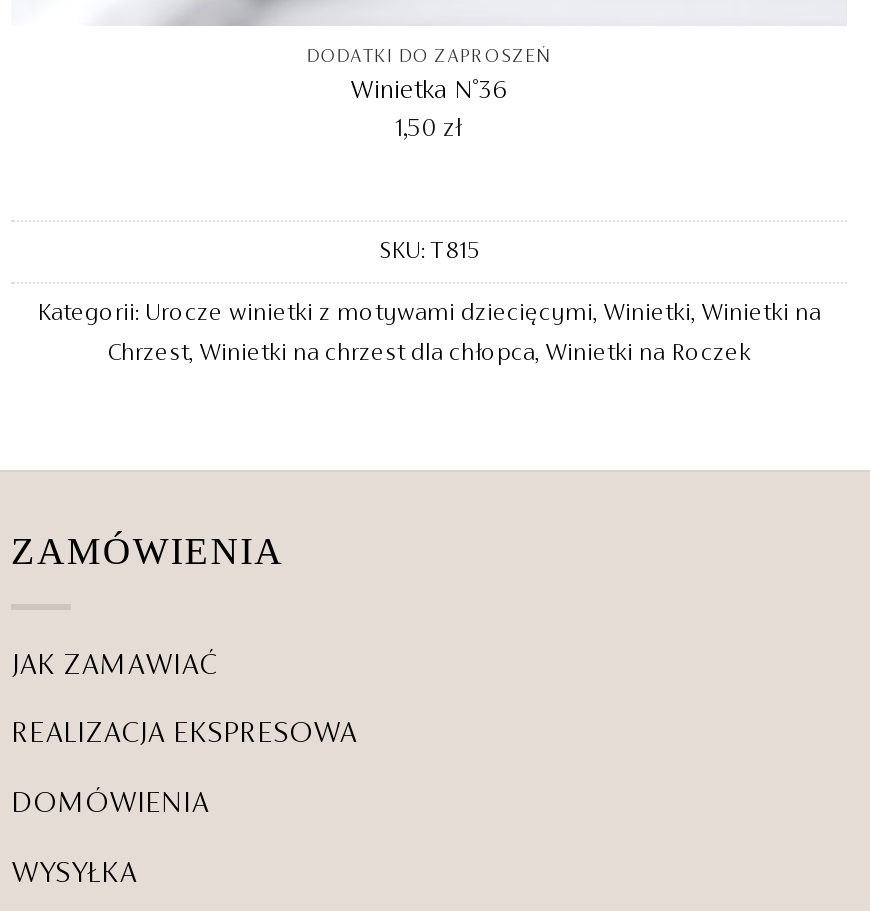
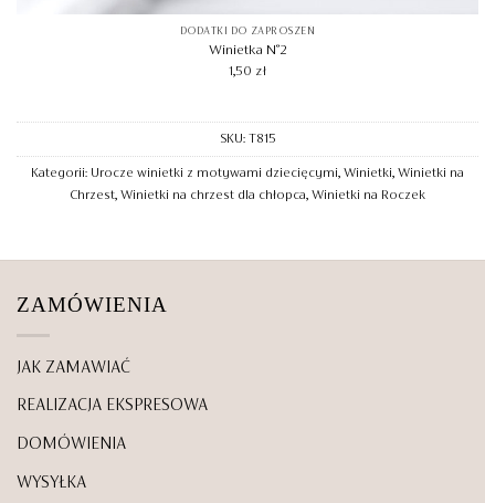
[350,79,508,107] Winietka N°36 -> [208,44,287,59] Winietka N°2

